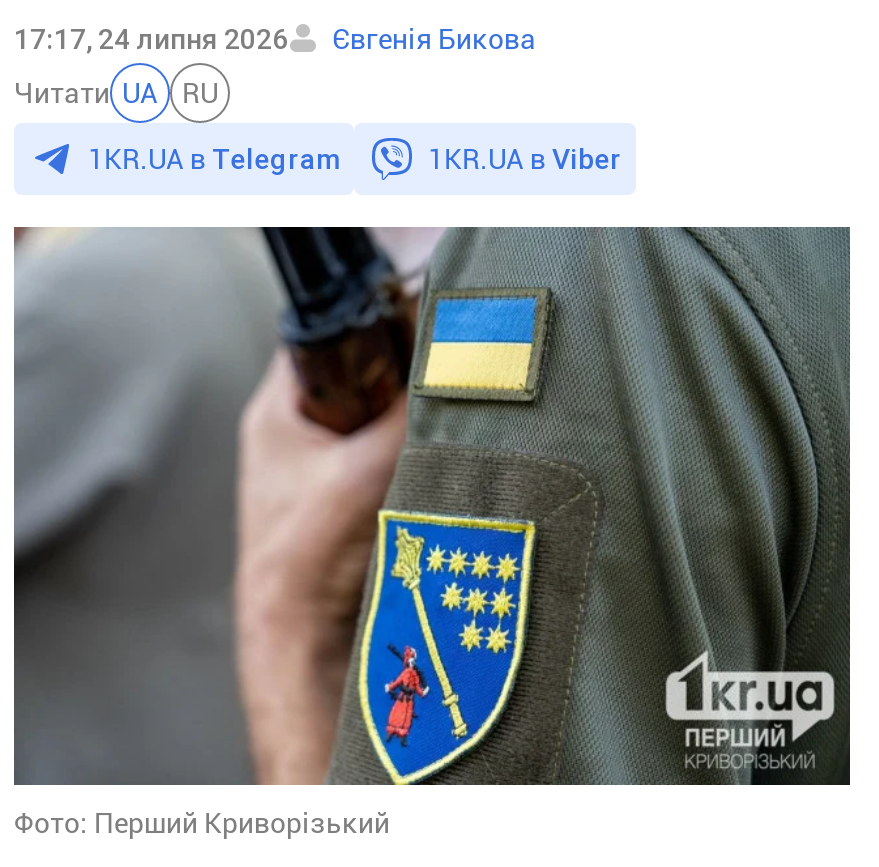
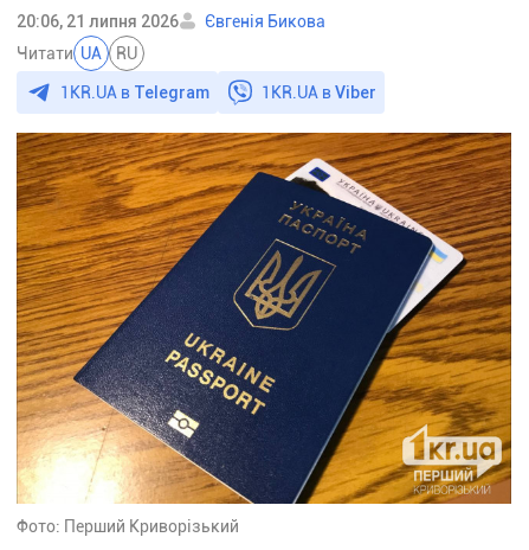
[14,23,536,55] 17:17, 24 липня 2026 Євгенія Бикова -> [17,12,325,31] 20:06, 21 липня 2026 Євгенія Бикова
[12,225,852,787] [image] -> [15,132,512,505] [image]

